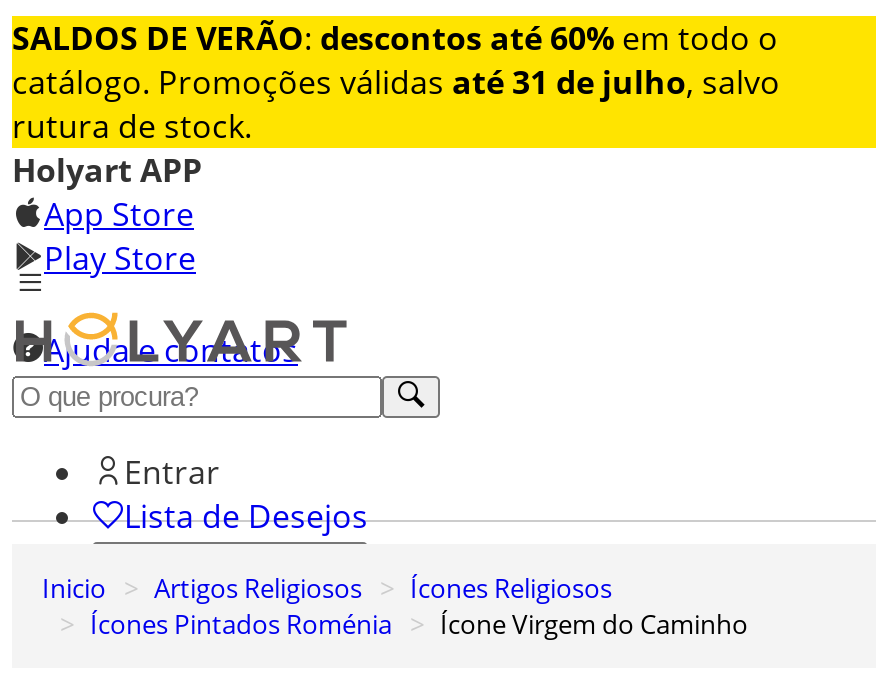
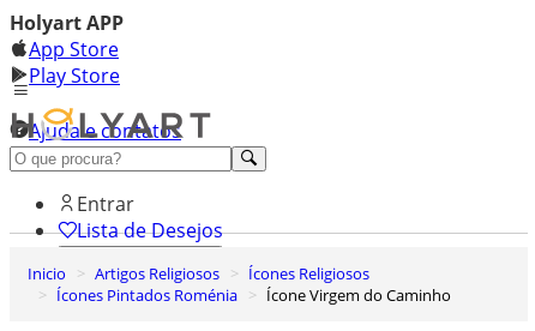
[12,16,780,148] SALDOS DE VERÃO: descontos até 60% em todo o | catálogo. Promoções válidas até 31 de julho, salvo | rutura de stock. -> none

